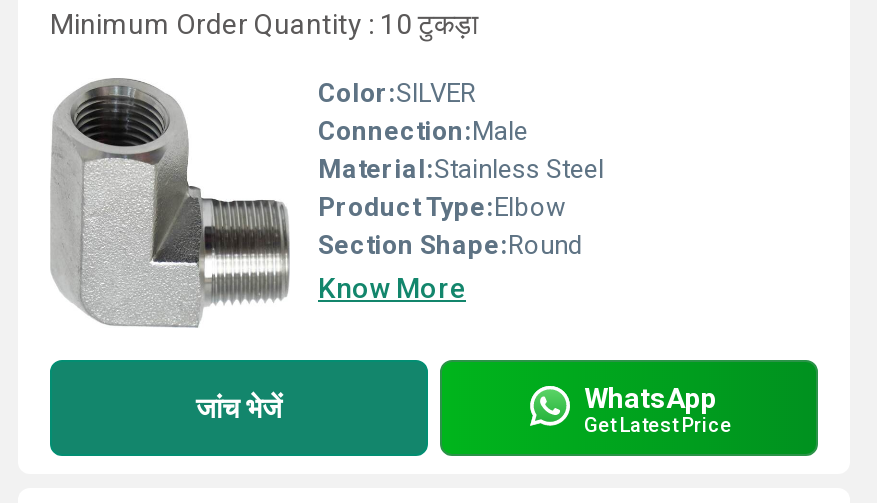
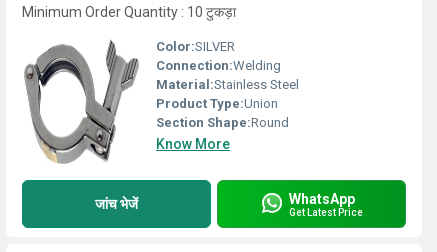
[50,76,528,328] [image] | Connection:Male -> [23,40,281,163] [image] | Connection:Welding
[318,192,566,222] Product Type:Elbow -> [156,96,278,111] Product Type:Union

